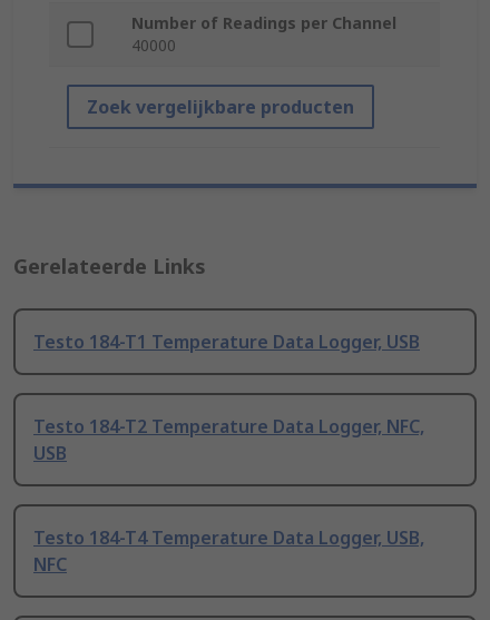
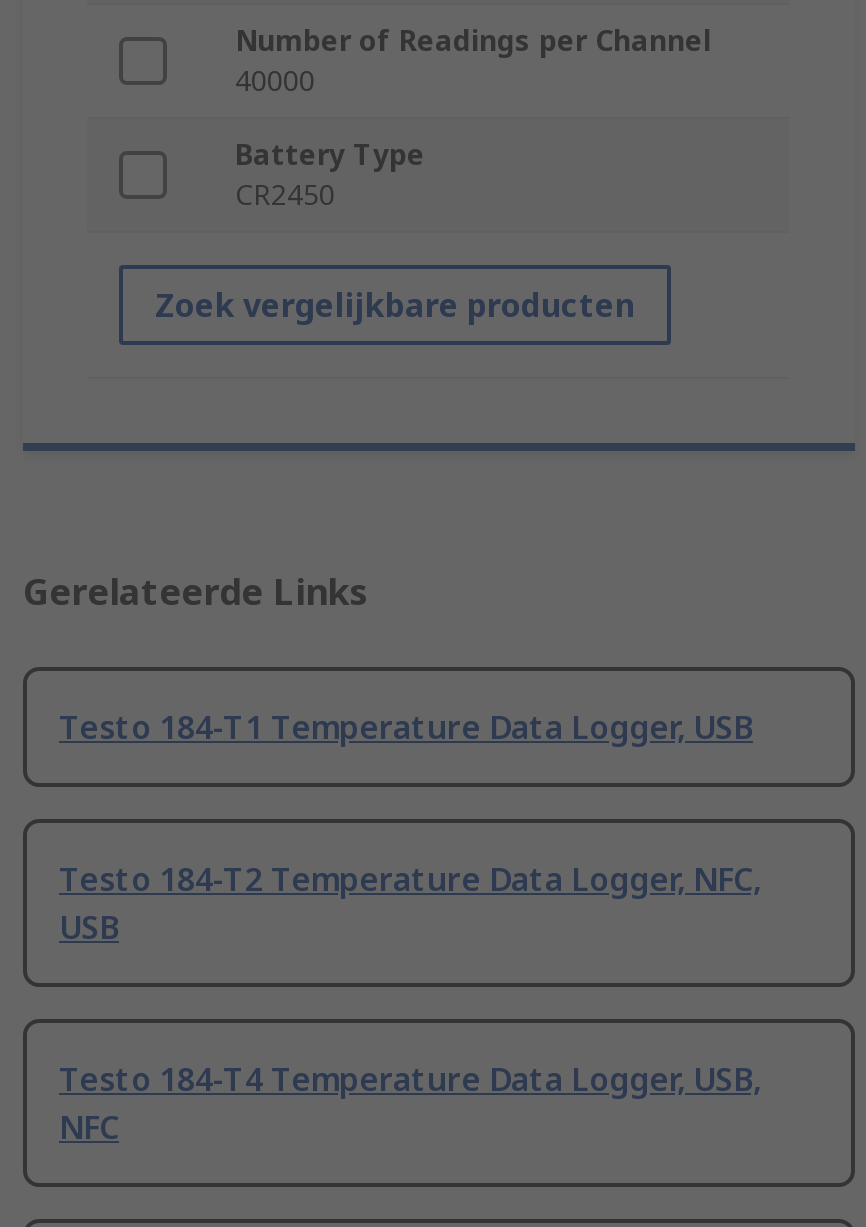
none -> [235,136,425,214] Battery Type | CR2450

